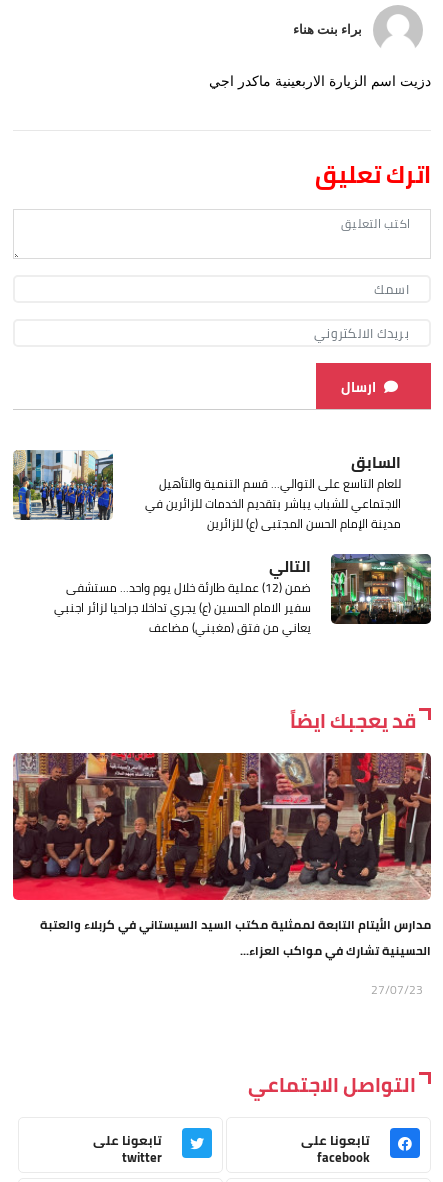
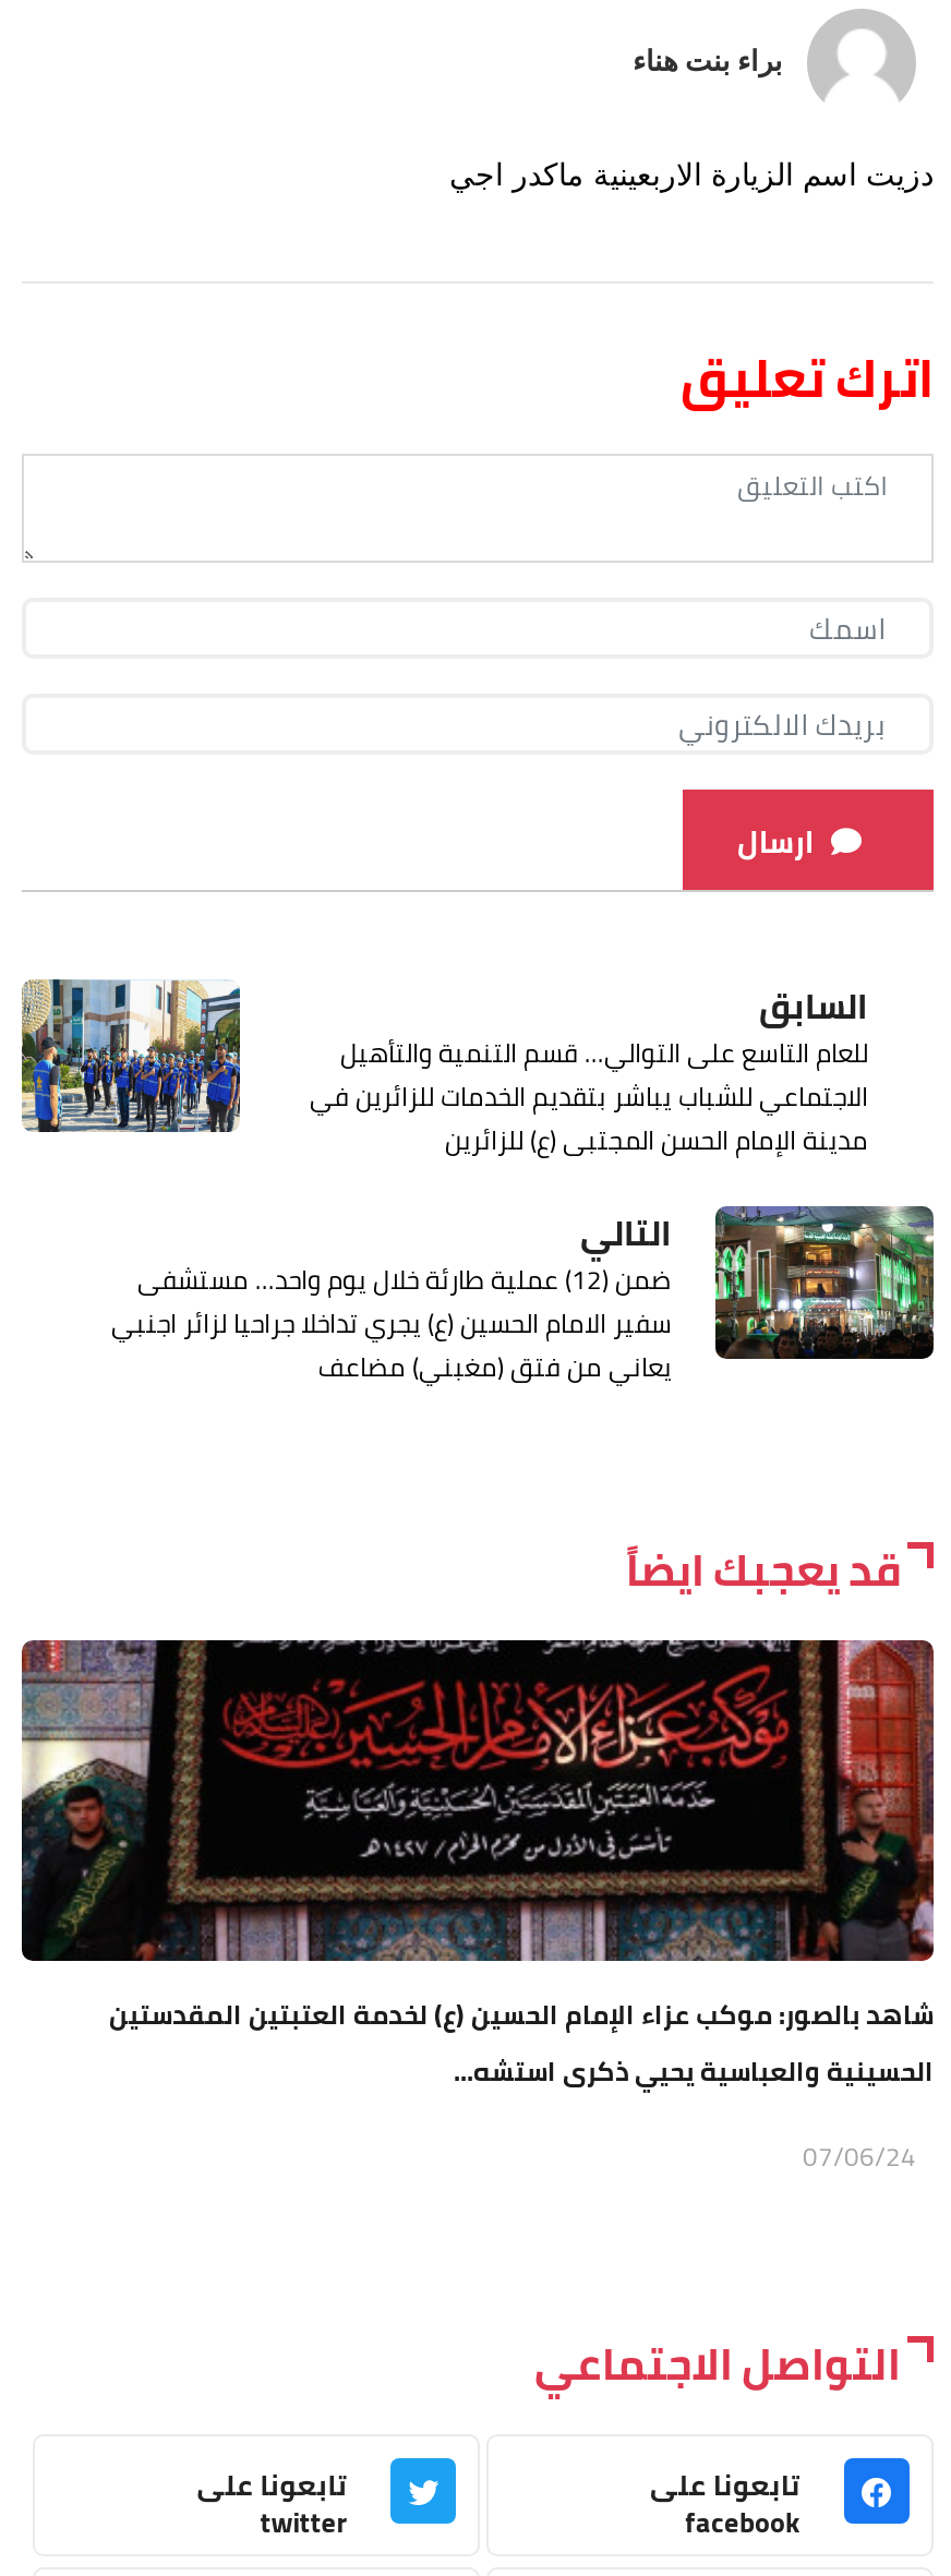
[12,752,432,961] [image] | مدارس الأيتام التابعة لممثلية مكتب السيد السيستاني في كربلاء والعتبة | الحسينية تشارك في مواكب العزاء... -> [20,1638,936,2095] [image] | شاهد بالصور: موكب عزاء الإمام الحسين (ع) لخدمة العتبتين المقدستين | الحسينية والعباسية يحيي ذكرى استشه...
[371,977,423,1000] 27/07/23 -> [803,2130,916,2180] 07/06/24

